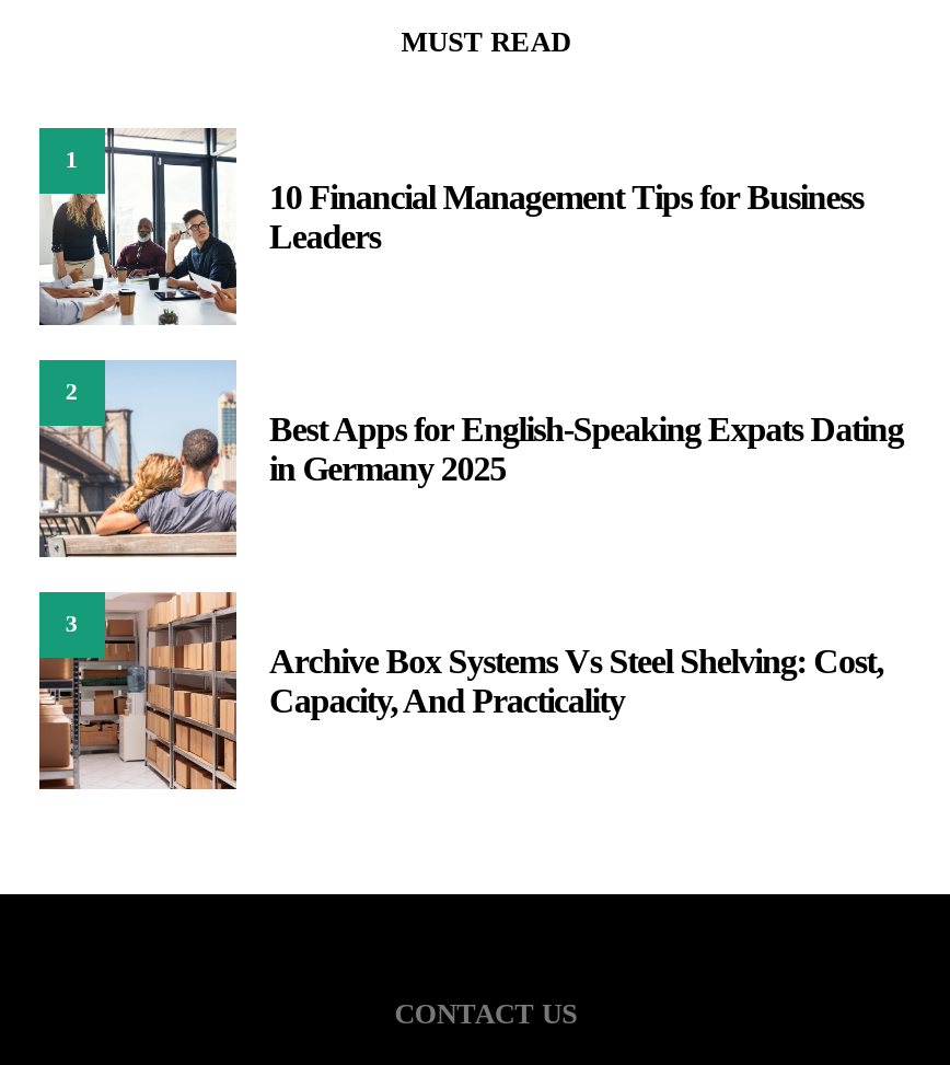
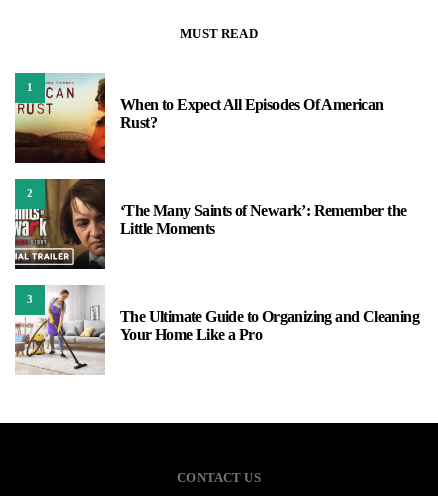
[37,126,863,327] [image] | 10 Financial Management Tips for Business | Leaders -> [14,73,384,164] [image] | When to Expect All Episodes Of American | Rust?
[39,360,903,559] [image] | Best Apps for English-Speaking Expats Dating | in Germany 2025 -> [15,178,406,270] [image] | ‘The Many Saints of Newark’: Remember the | Little Moments
[37,592,883,791] [image] | Archive Box Systems Vs Steel Shelving: Cost, | Capacity, And Practicality -> [15,285,419,375] [image] | The Ultimate Guide to Organizing and Cleaning | Your Home Like a Pro

